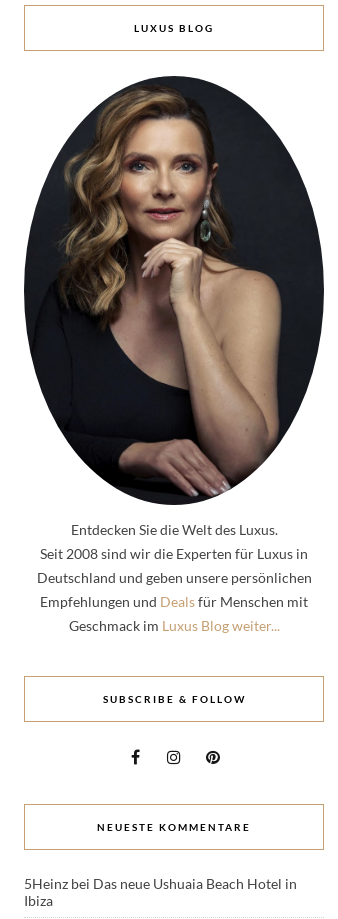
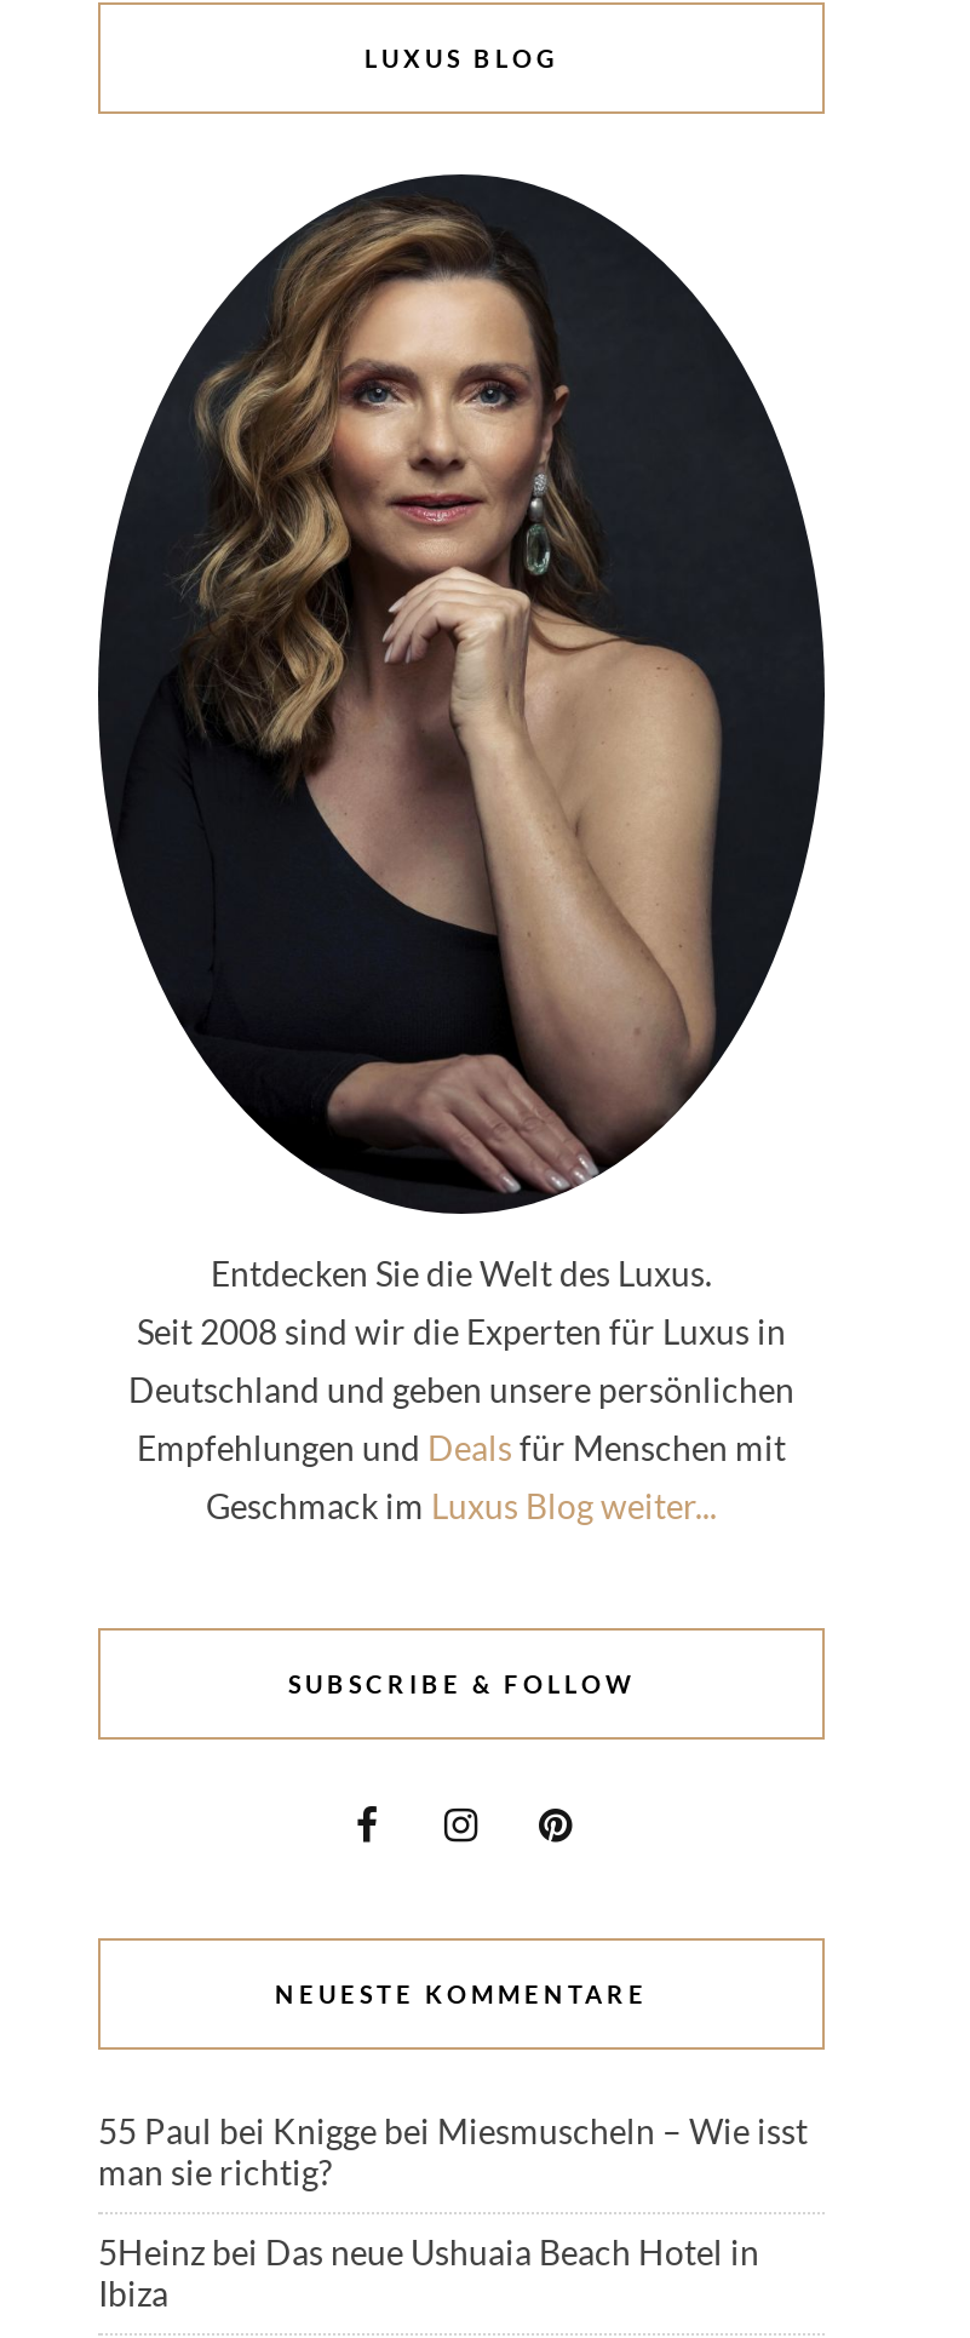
none -> [98,2110,808,2192] 55 Paul bei Knigge bei Miesmuscheln – Wie isst | man sie richtig?

